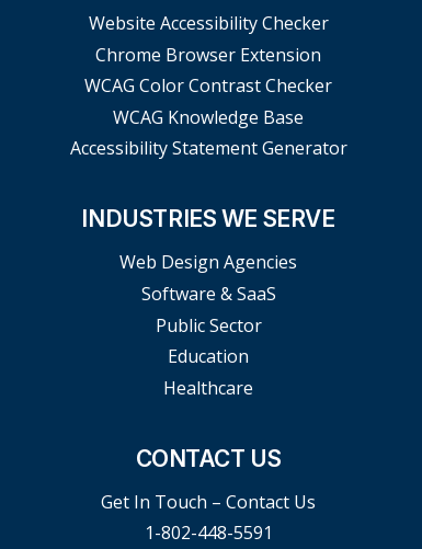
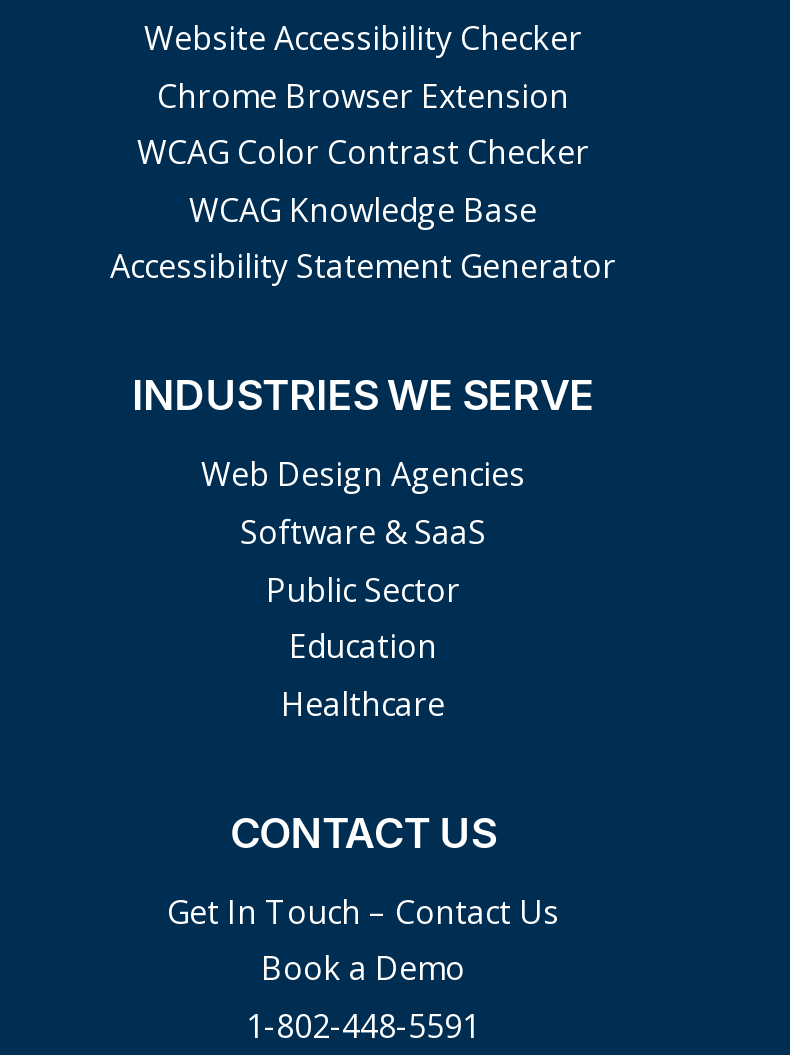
none -> [261,947,465,991] Book a Demo

